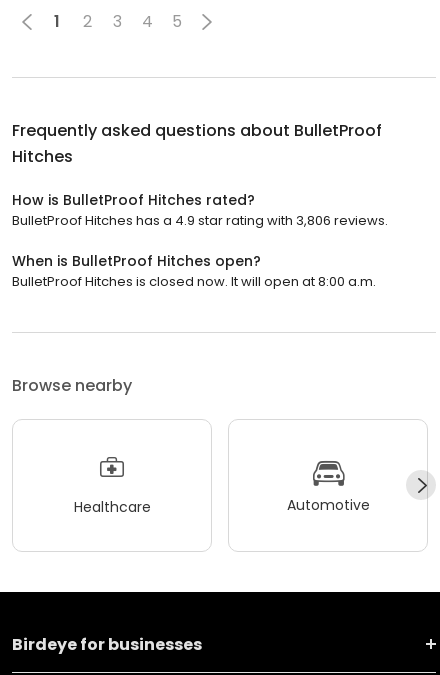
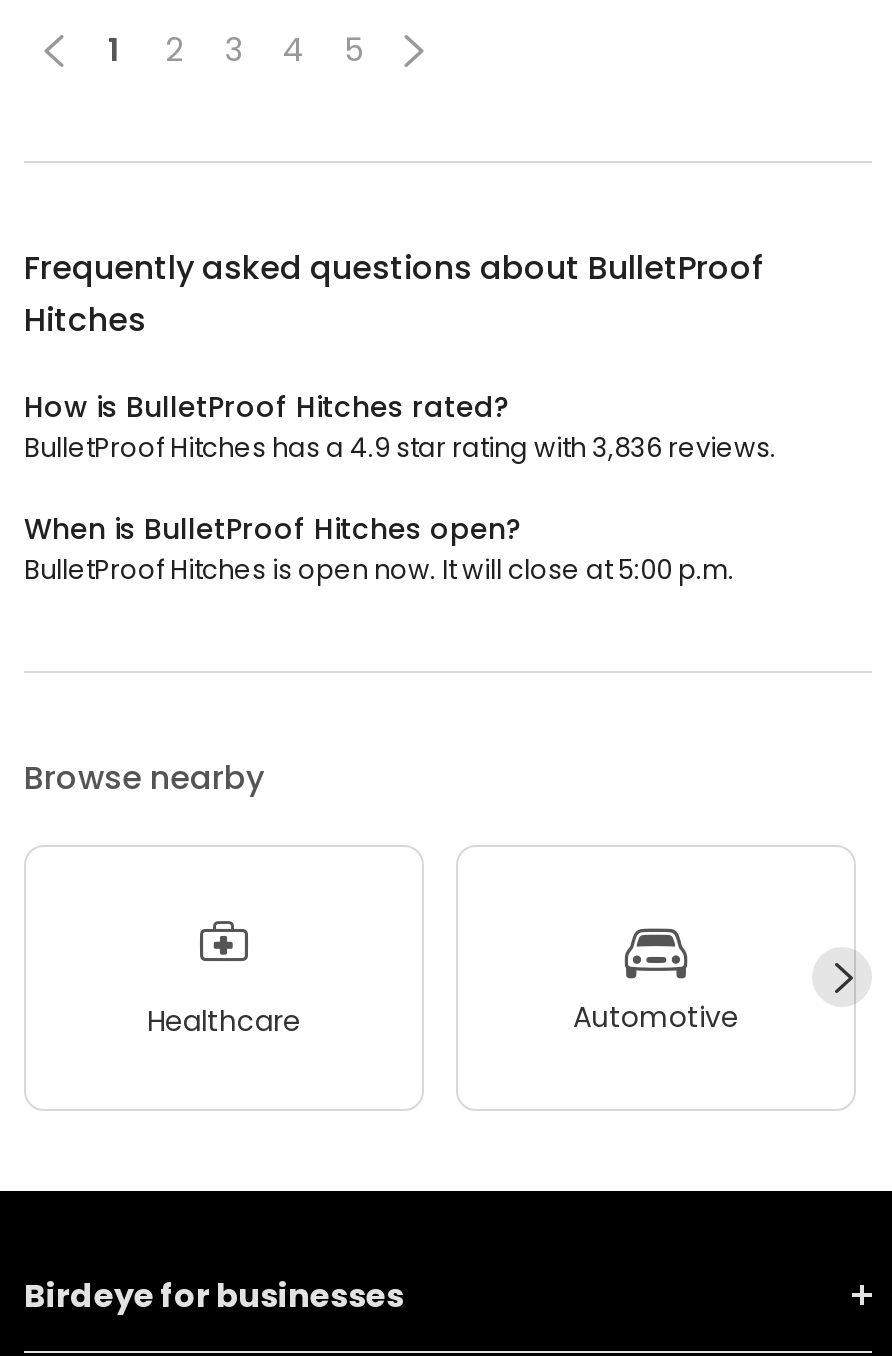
[12,211,388,230] BulletProof Hitches has a 4.9 star rating with 3,806 reviews. -> [24,429,776,467] BulletProof Hitches has a 4.9 star rating with 3,836 reviews.
[12,272,376,291] BulletProof Hitches is closed now. It will open at 8:00 a.m. -> [24,551,734,589] BulletProof Hitches is open now. It will close at 5:00 p.m.

